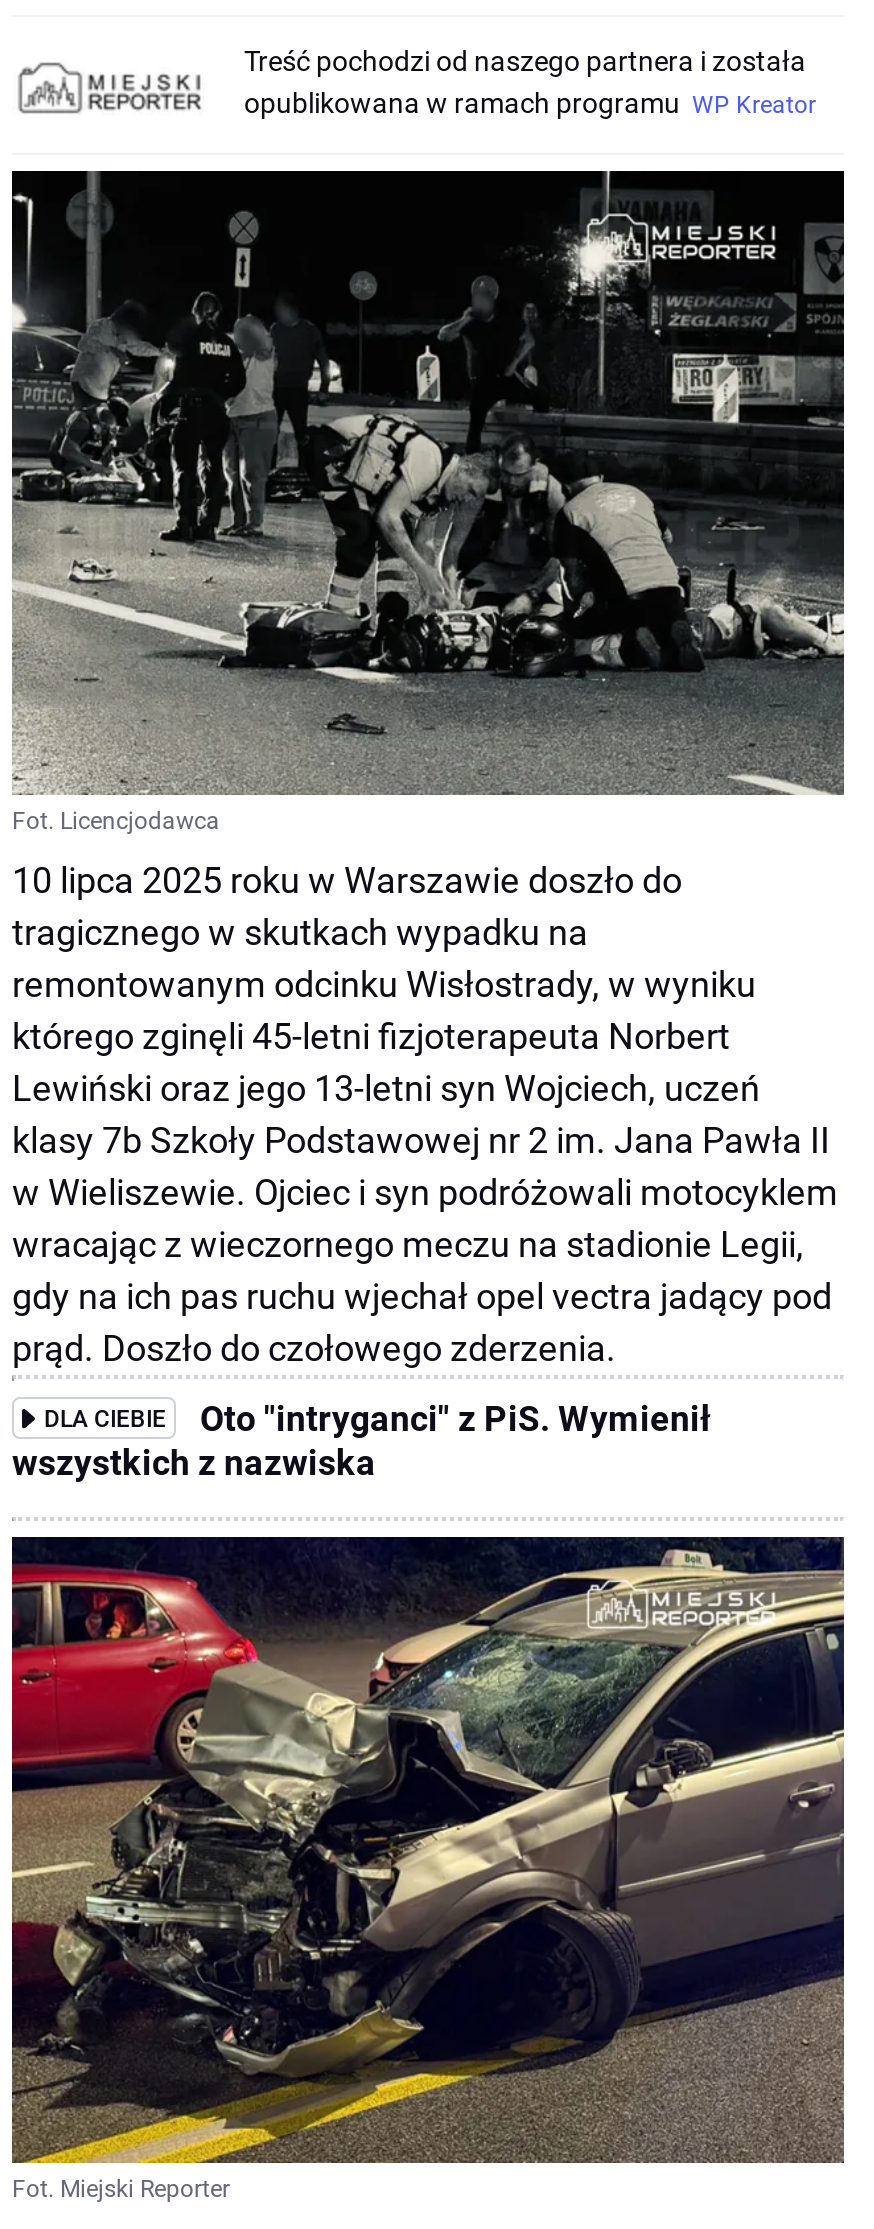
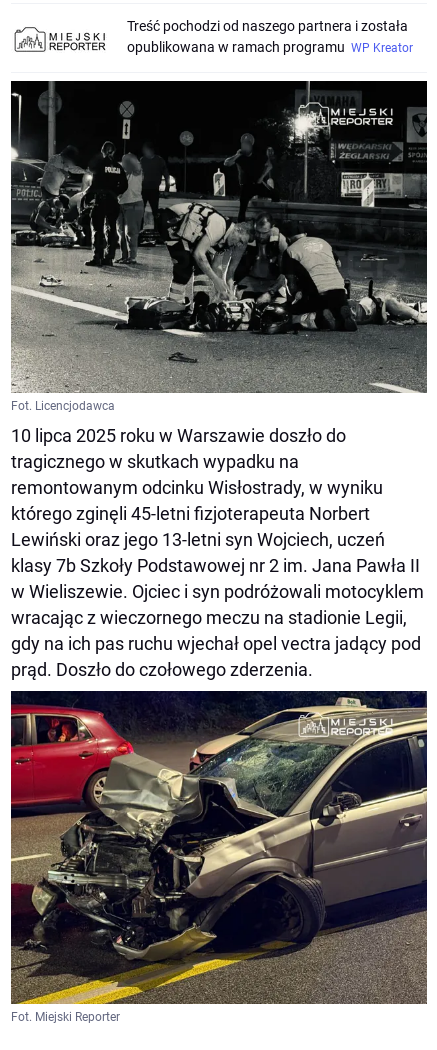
[12,1399,712,1483] DLA CIEBIE | Oto "intryganci" z PiS. Wymienił | wszystkich z nazwiska -> none

